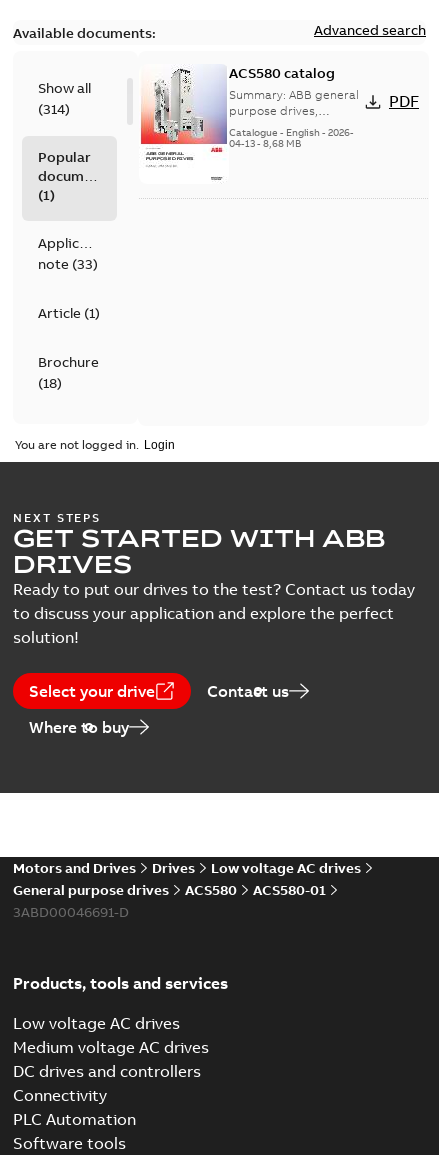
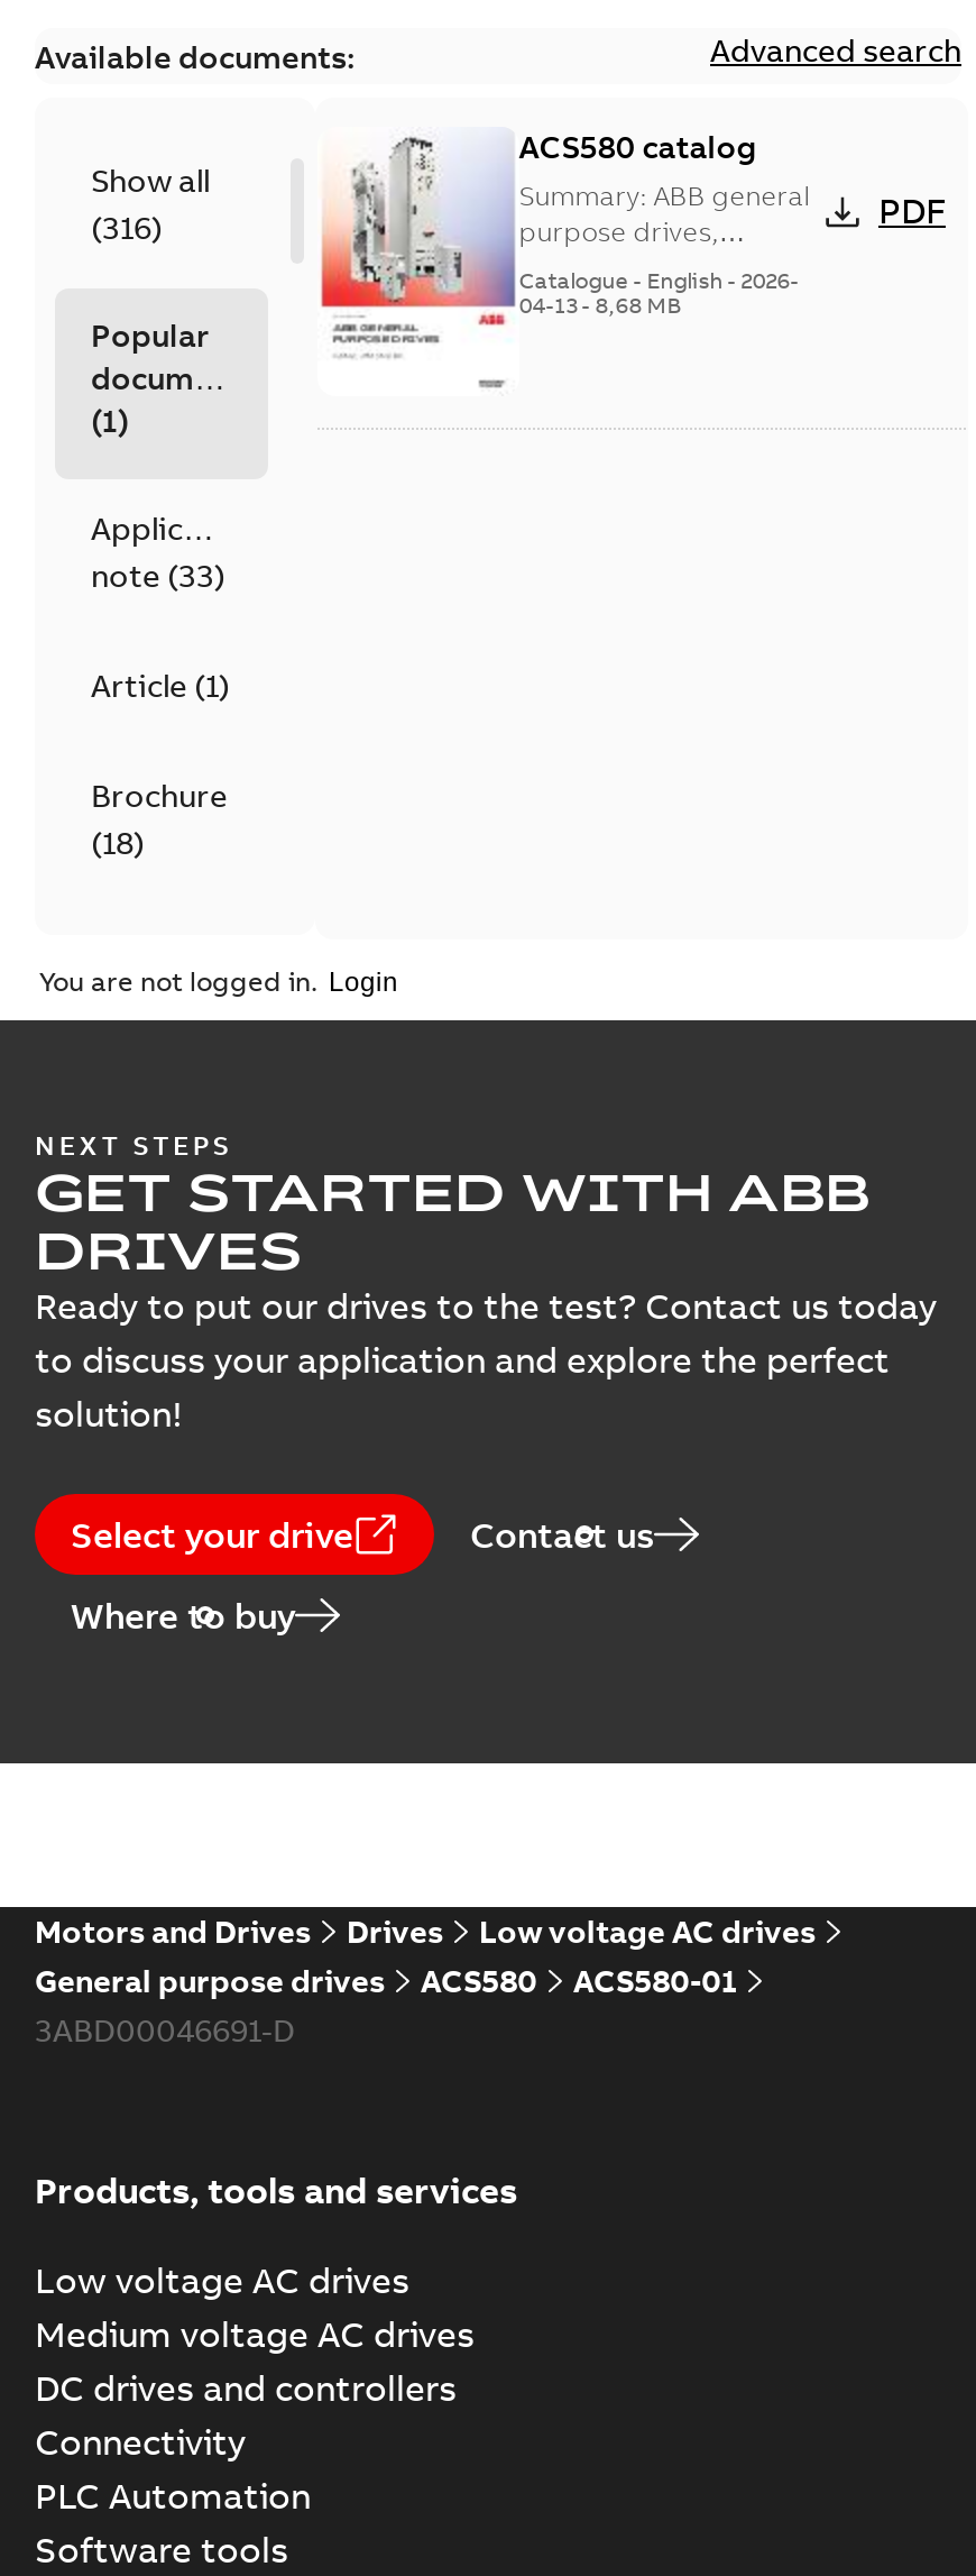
[38,100,70,118] (314) -> [91,208,163,248] (316)

